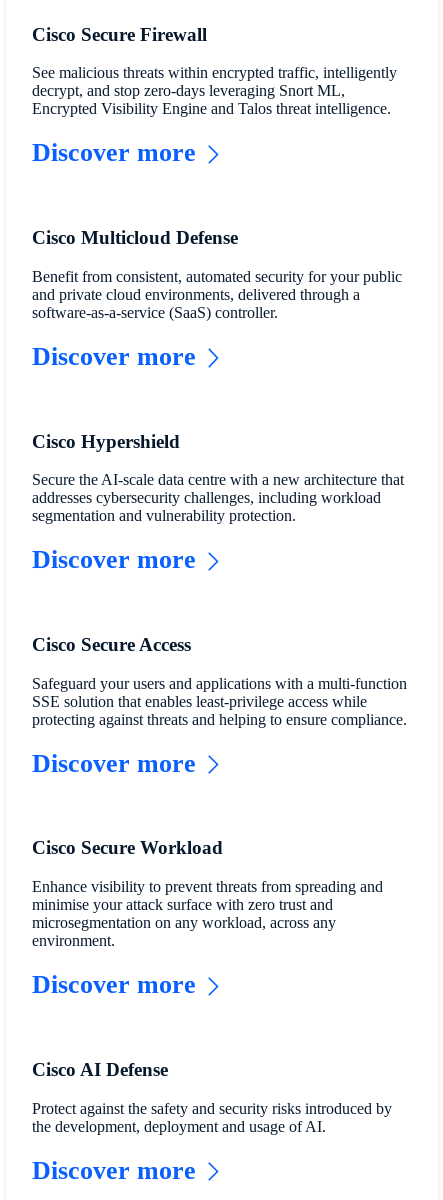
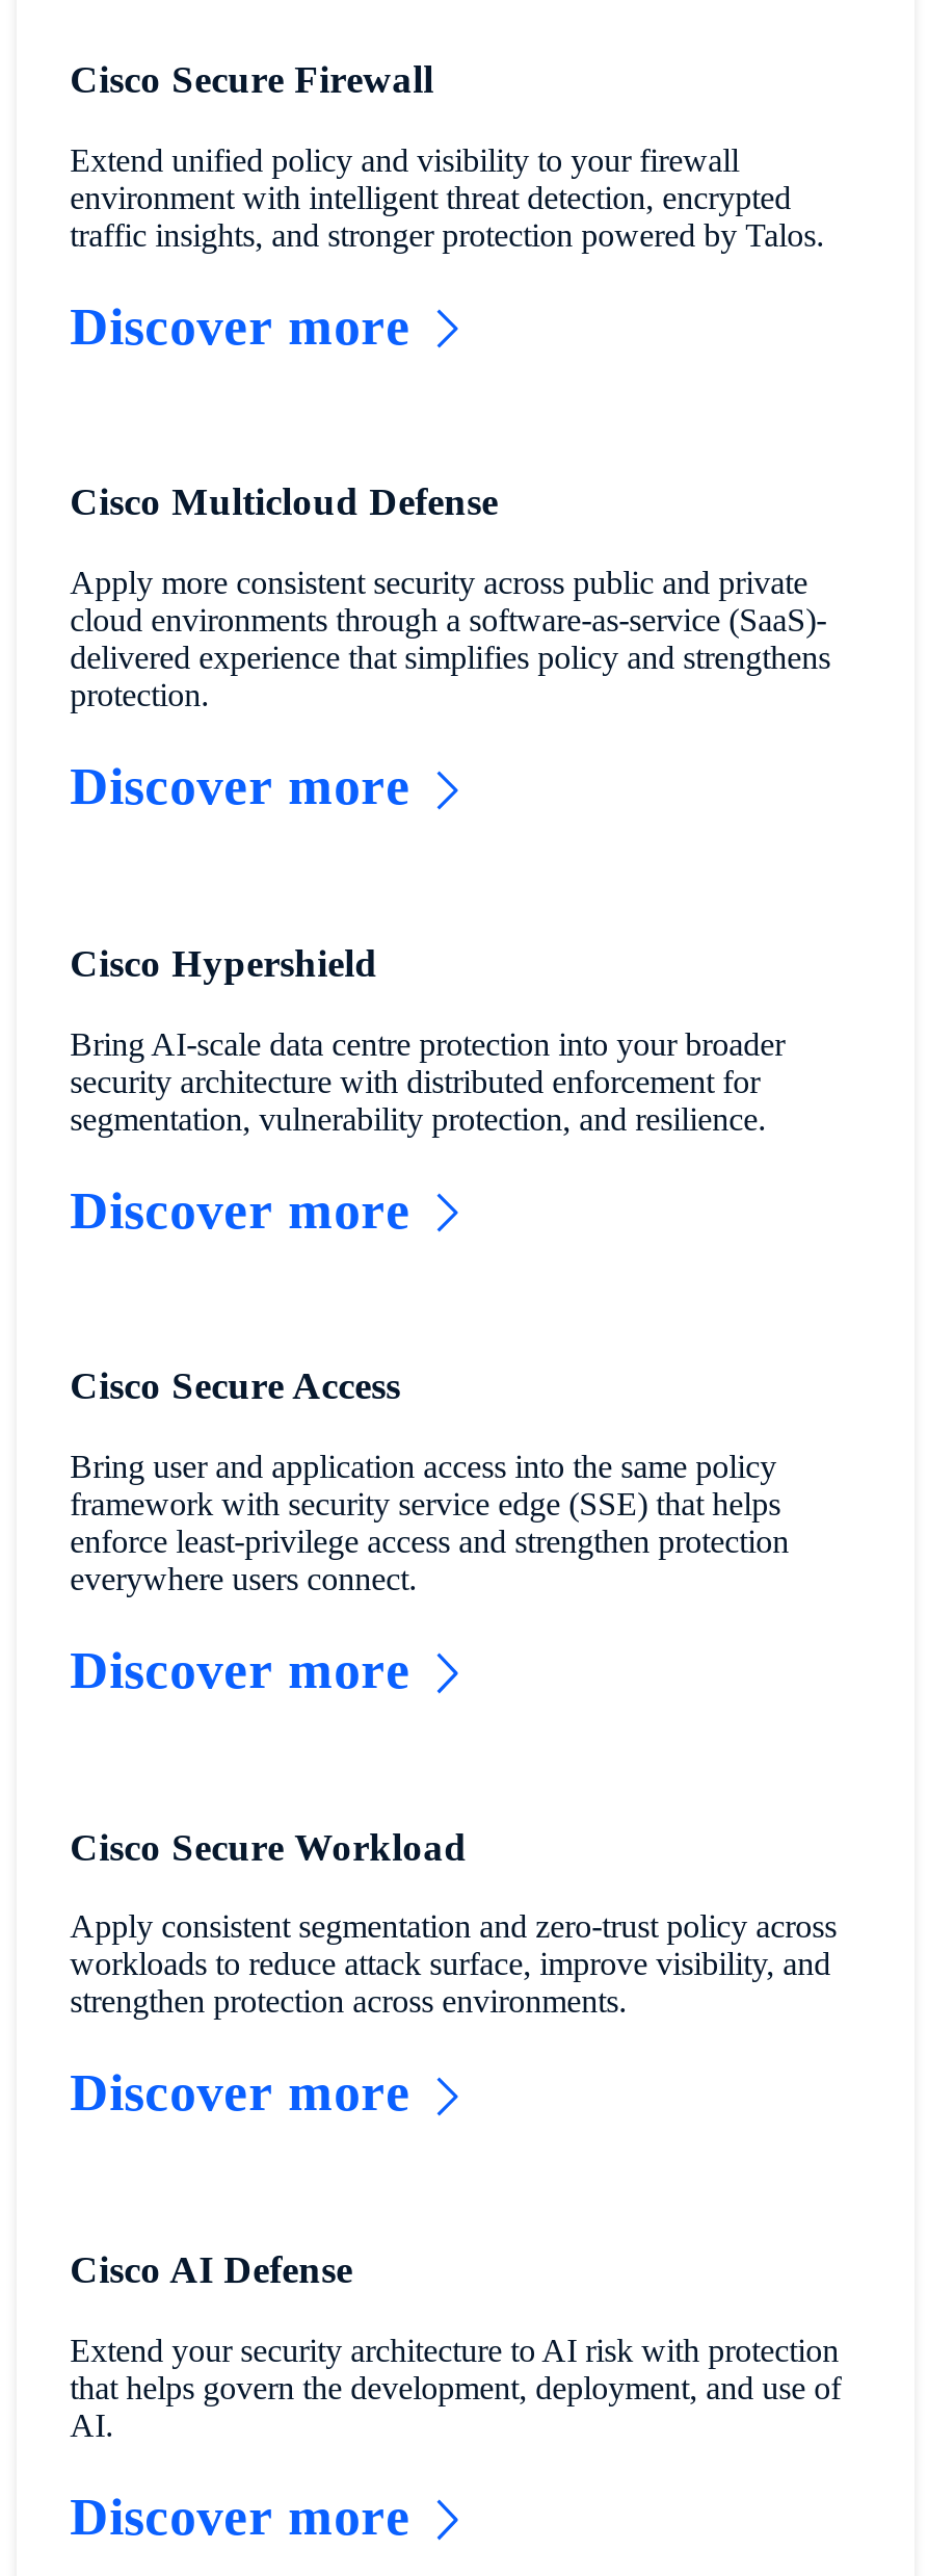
[32,64,397,117] See malicious threats within encrypted traffic, intelligently | decrypt, and stop zero-days leveraging Snort ML, | Encrypted Visibility Engine and Talos threat intelligence. -> [70,141,824,251] Extend unified policy and visibility to your firewall | environment with intelligent threat detection, encrypted | traffic insights, and stronger protection powered by Talos.
[32,268,402,321] Benefit from consistent, automated security for your public | and private cloud environments, delivered through a | software-as-a-service (SaaS) controller. -> [70,564,831,712] Apply more consistent security across public and private | cloud environments through a software-as-service (SaaS)- | delivered experience that simplifies policy and strengthens | protection.
[32,471,404,524] Secure the AI-scale data centre with a new architecture that | addresses cybersecurity challenges, including workload | segmentation and vulnerability protection. -> [70,1025,785,1135] Bring AI-scale data centre protection into your broader | security architecture with distributed enforcement for | segmentation, vulnerability protection, and resilience.
[32,675,407,728] Safeguard your users and applications with a multi-function | SSE solution that enables least-privilege access while | protecting against threats and helping to ensure compliance. -> [70,1448,789,1596] Bring user and application access into the same policy | framework with security service edge (SSE) that helps | enforce least-privilege access and strengthen protection | everywhere users connect.
[32,878,383,949] Enhance visibility to prevent threats from spreading and | minimise your attack surface with zero trust and | microsegmentation on any workload, across any | environment. -> [70,1909,837,2019] Apply consistent segmentation and zero-trust policy across | workloads to reduce attack surface, improve visibility, and | strengthen protection across environments.
[32,1100,392,1135] Protect against the safety and security risks introduced by | the development, deployment and usage of AI. -> [70,2332,841,2442] Extend your security architecture to AI risk with protection | that helps govern the development, deployment, and use of | AI.

